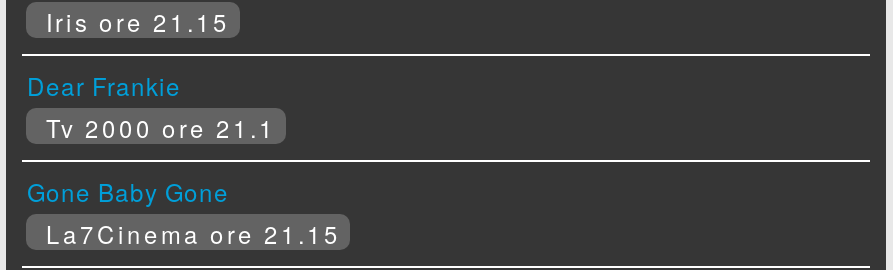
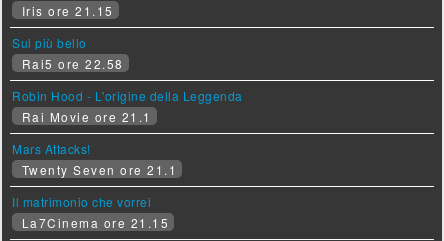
[27,69,276,209] Dear Frankie | Tv 2000 ore 21.1 | Gone Baby Gone -> [12,34,243,210] Sul più bello | Rai5 ore 22.58 | Robin Hood - L'origine della Leggenda | Rai Movie ore 21.1 | Mars Attacks! | Twenty Seven ore 21.1 | Il matrimonio che vorrei

